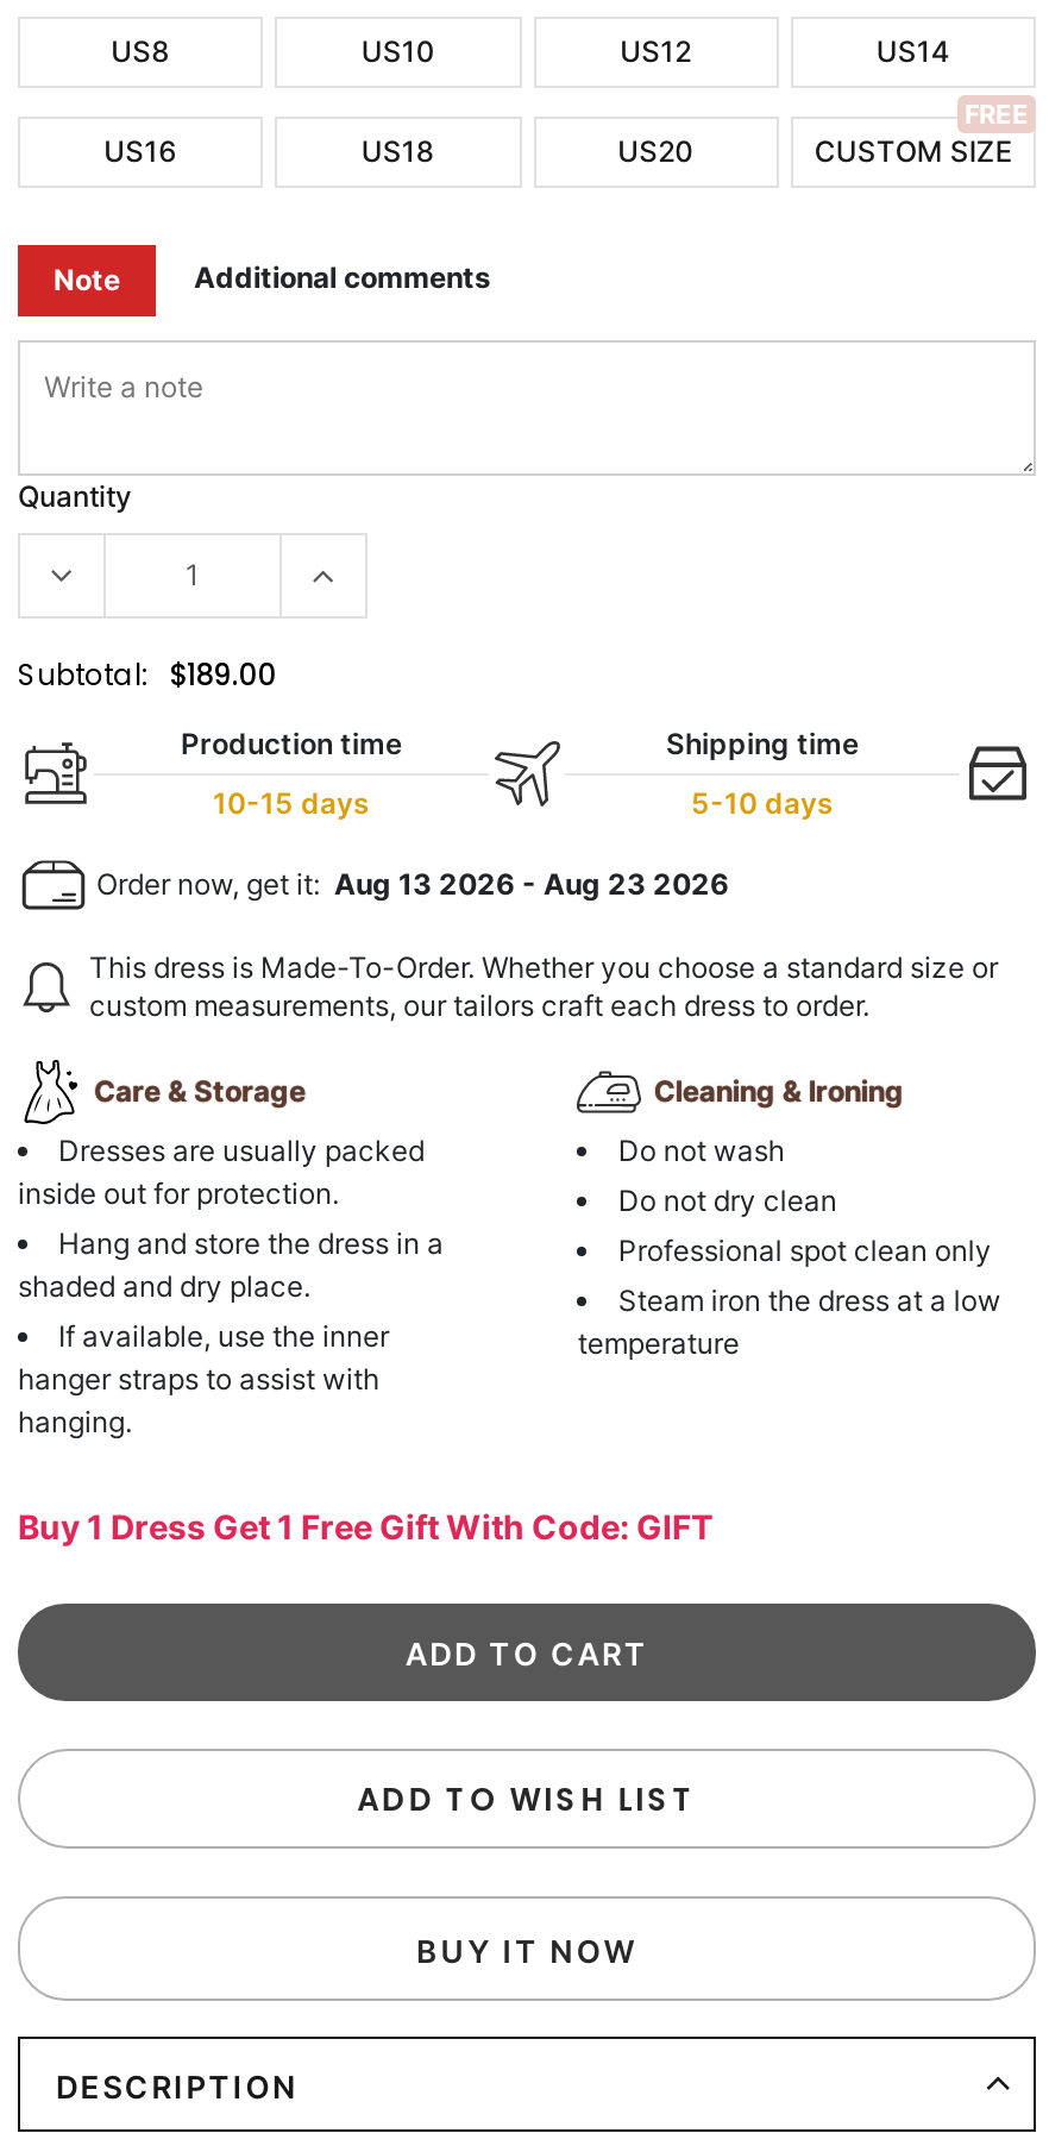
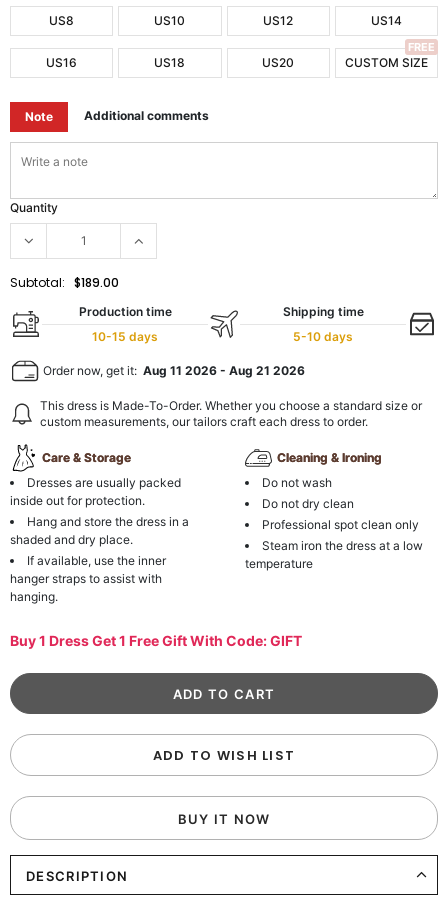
[89,865,729,901] Order now, get it: Aug 13 2026 - Aug 23 2026 -> [40,363,305,378] Order now, get it: Aug 11 2026 - Aug 21 2026

